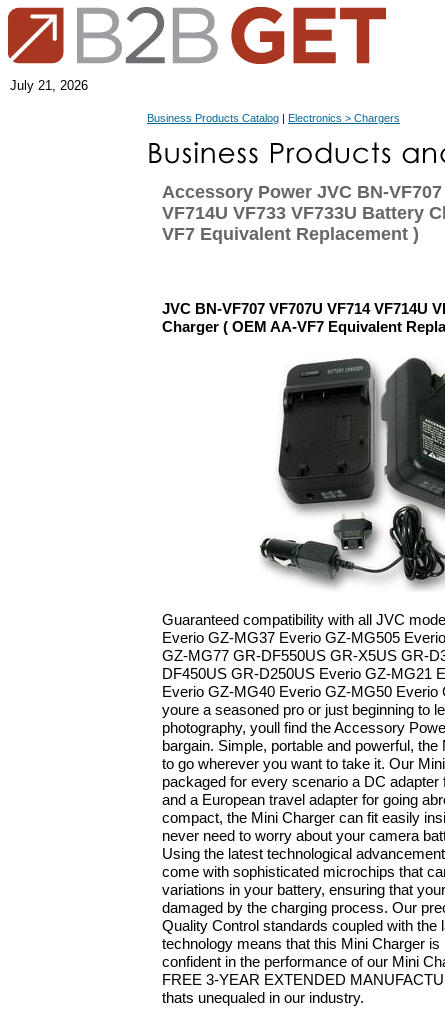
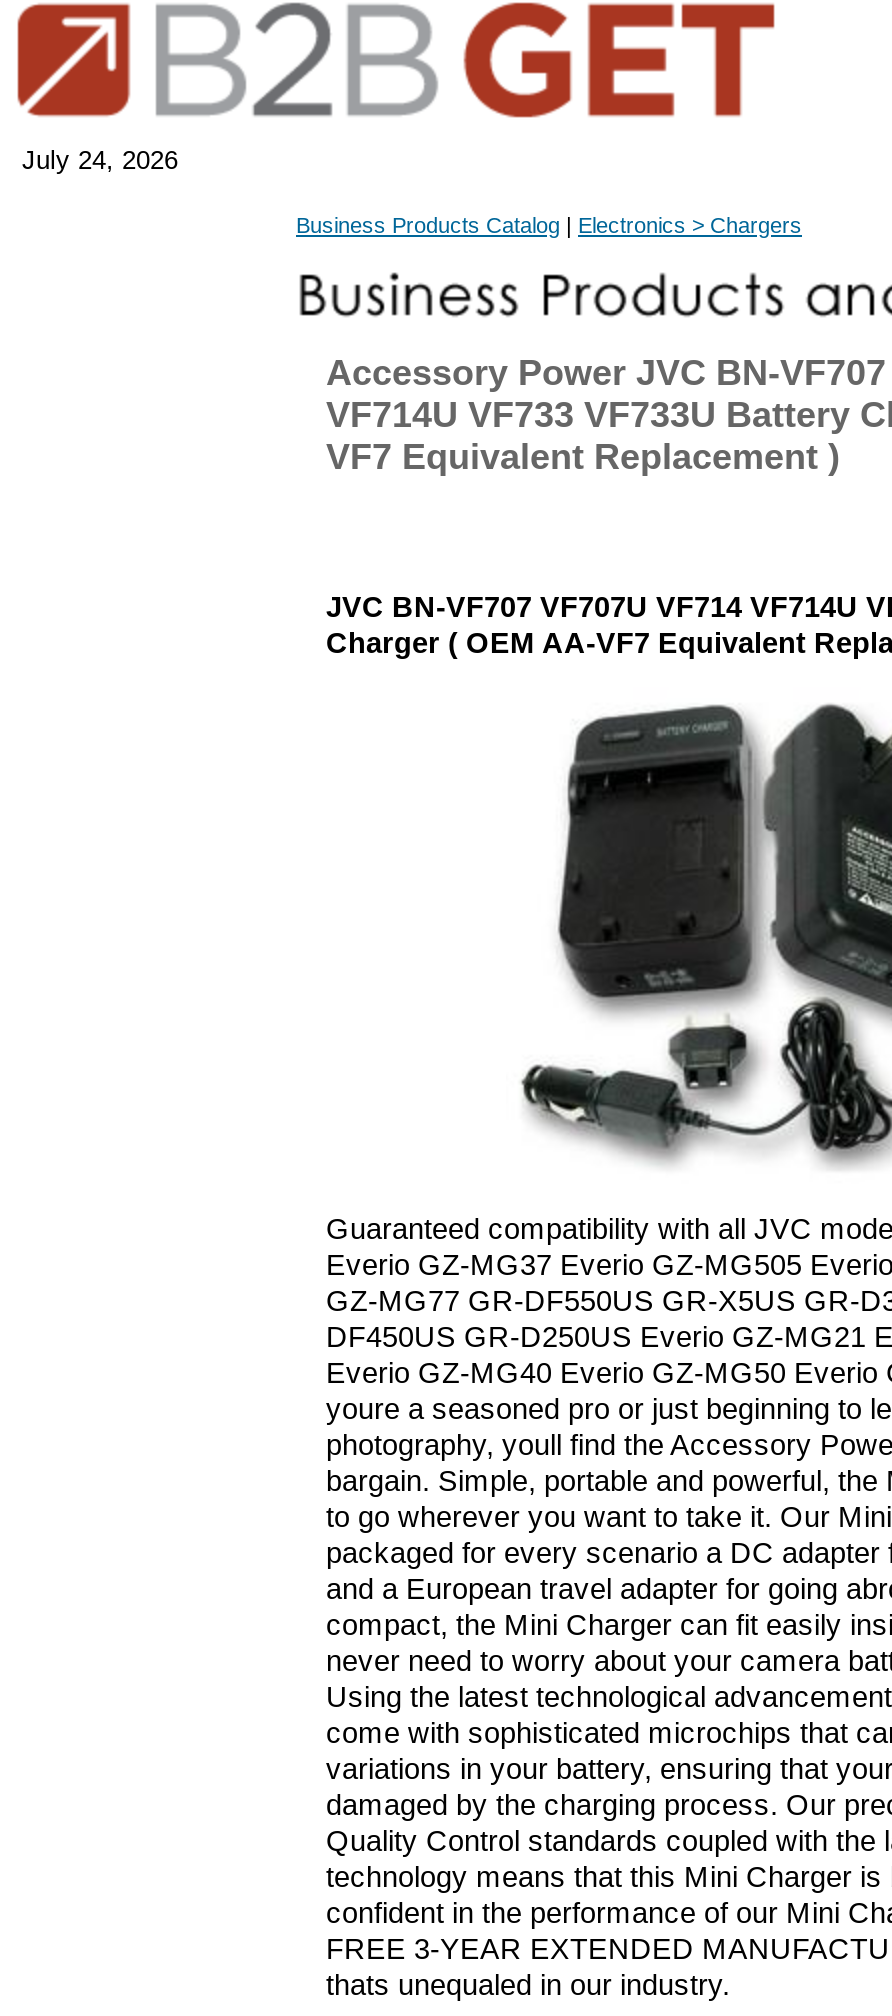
[10,78,88,93] July 21, 2026 -> [22,145,178,175] July 24, 2026

